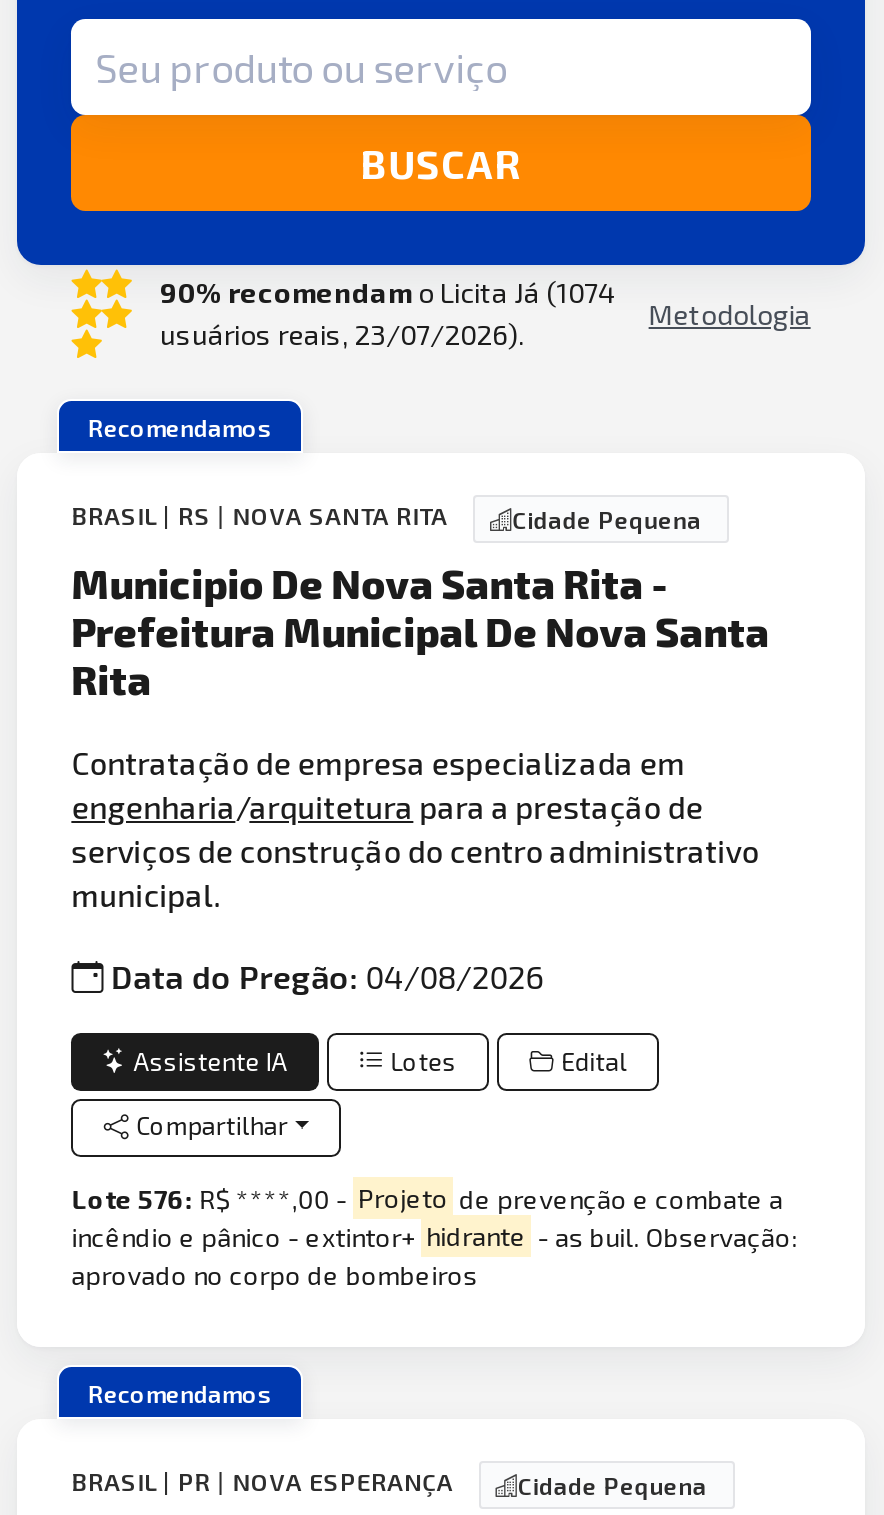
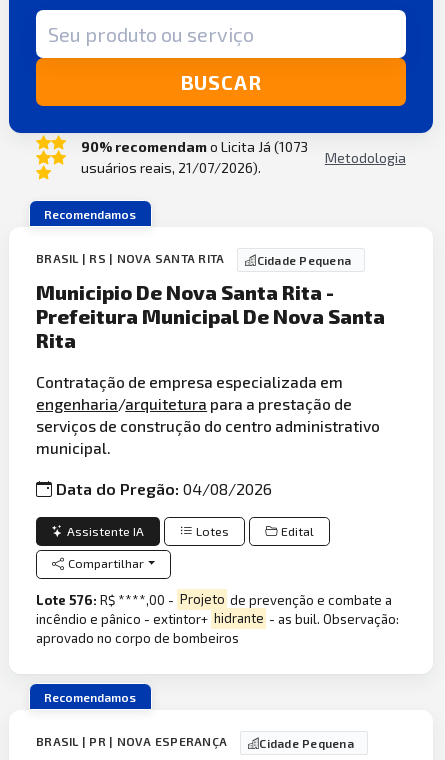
[160,276,616,310] 90% recomendam o Licita Já (1074 -> [81,138,308,155] 90% recomendam o Licita Já (1073
[160,318,524,352] usuários reais, 23/07/2026). -> [81,159,261,176] usuários reais, 21/07/2026).

